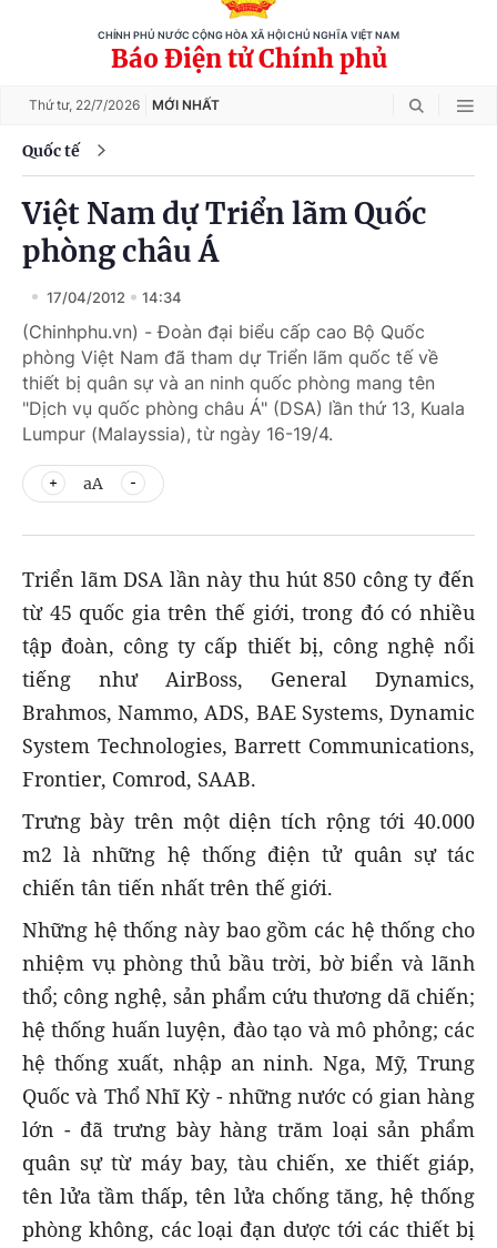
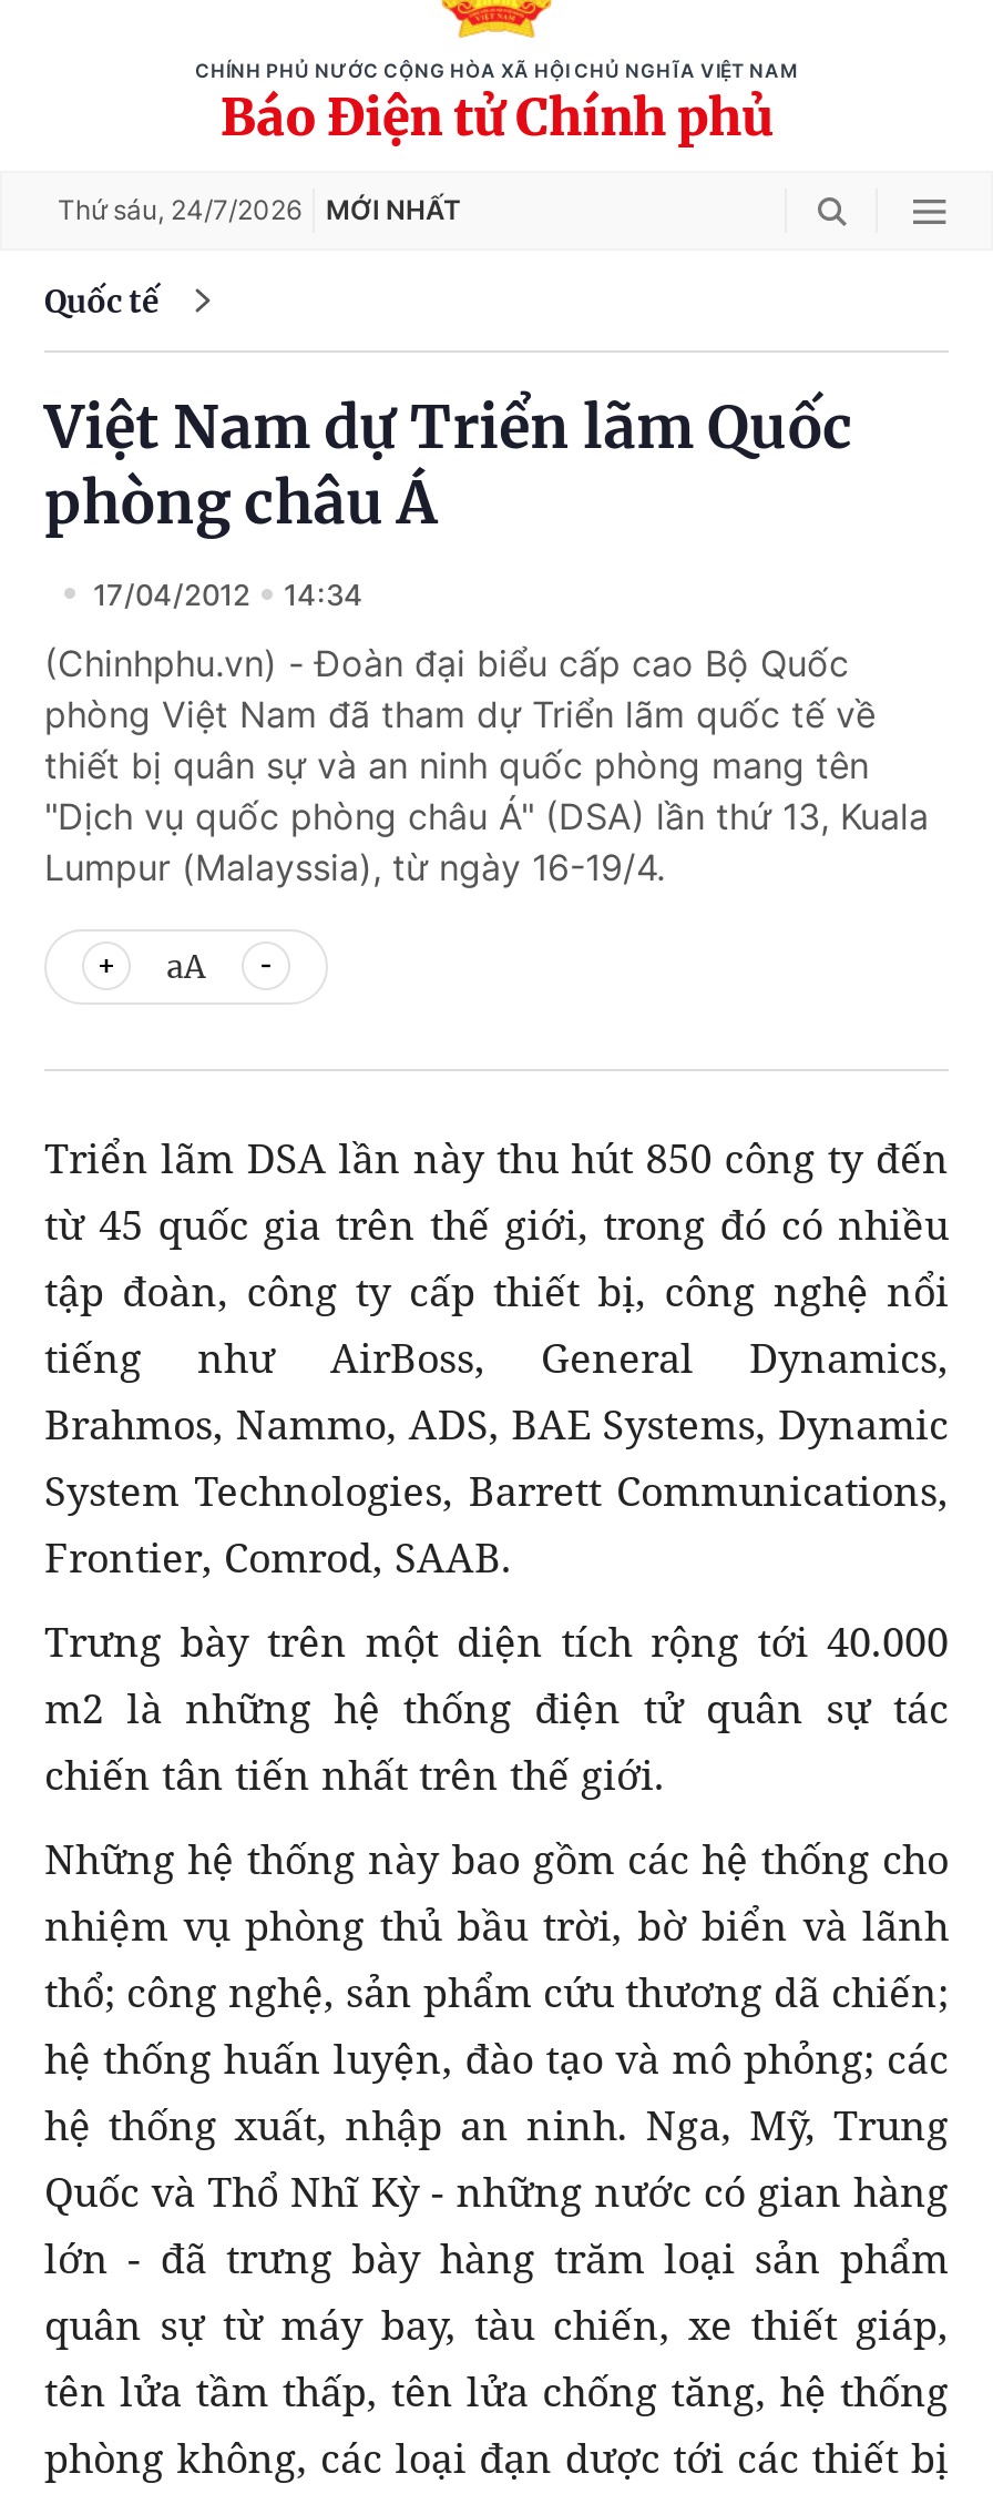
[29,97,220,113] Thứ tư, 22/7/2026 MỚI NHẤT -> [58,193,461,226] Thứ sáu, 24/7/2026 MỚI NHẤT

